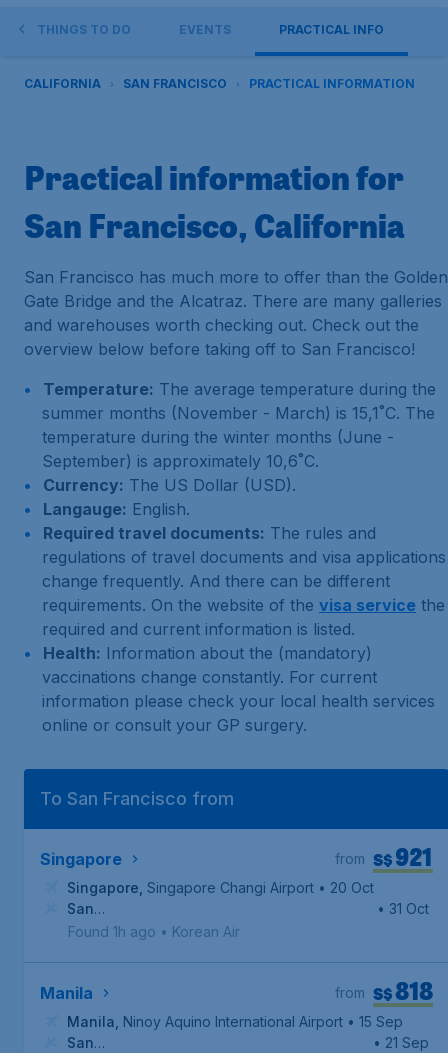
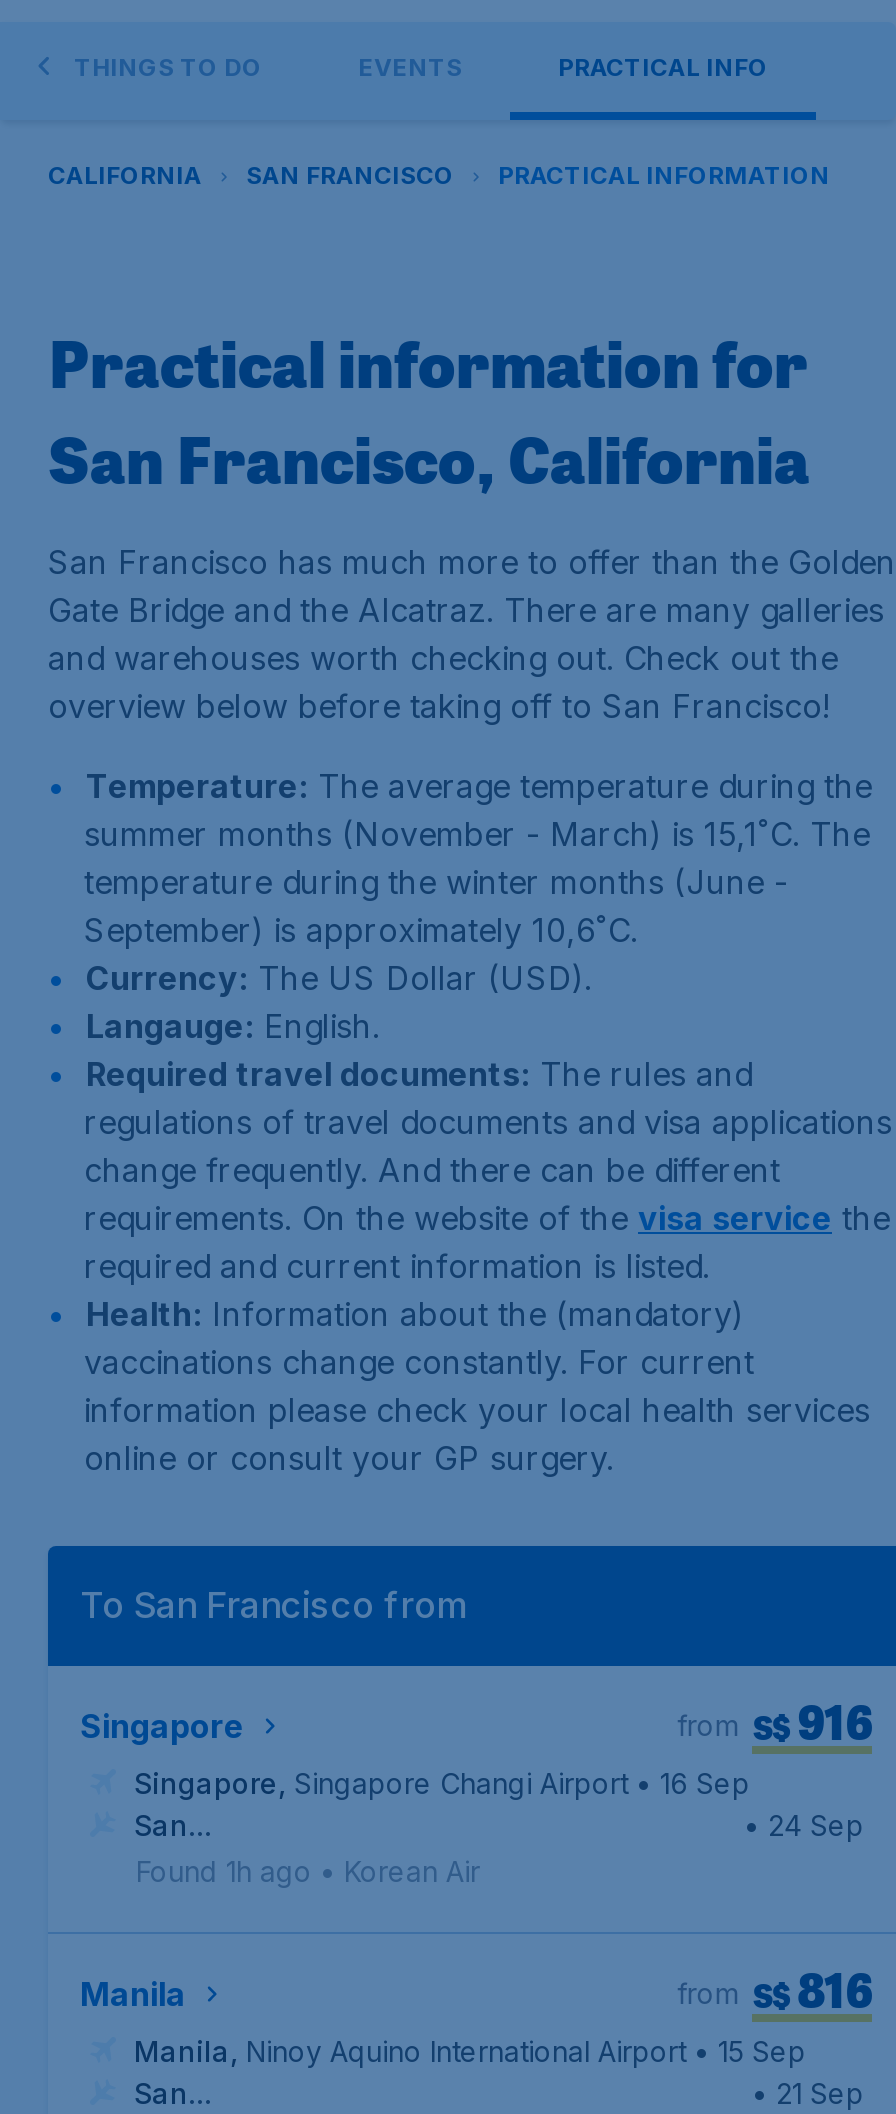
[335,840,433,873] from S$ 921 -> [677,1688,872,1754] from S$ 916
[67,879,374,896] Singapore, Singapore Changi Airport • 20 Oct -> [134,1766,750,1800] Singapore, Singapore Changi Airport • 16 Sep
[377,900,429,917] • 31 Oct -> [744,1808,864,1842] • 24 Sep
[335,974,433,1007] from S$ 818 -> [677,1956,872,2022] from S$ 816

